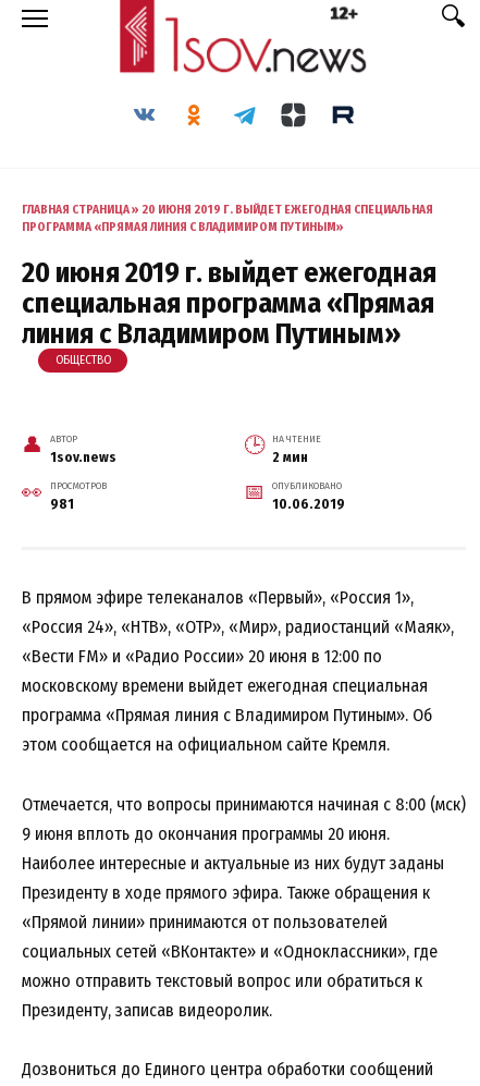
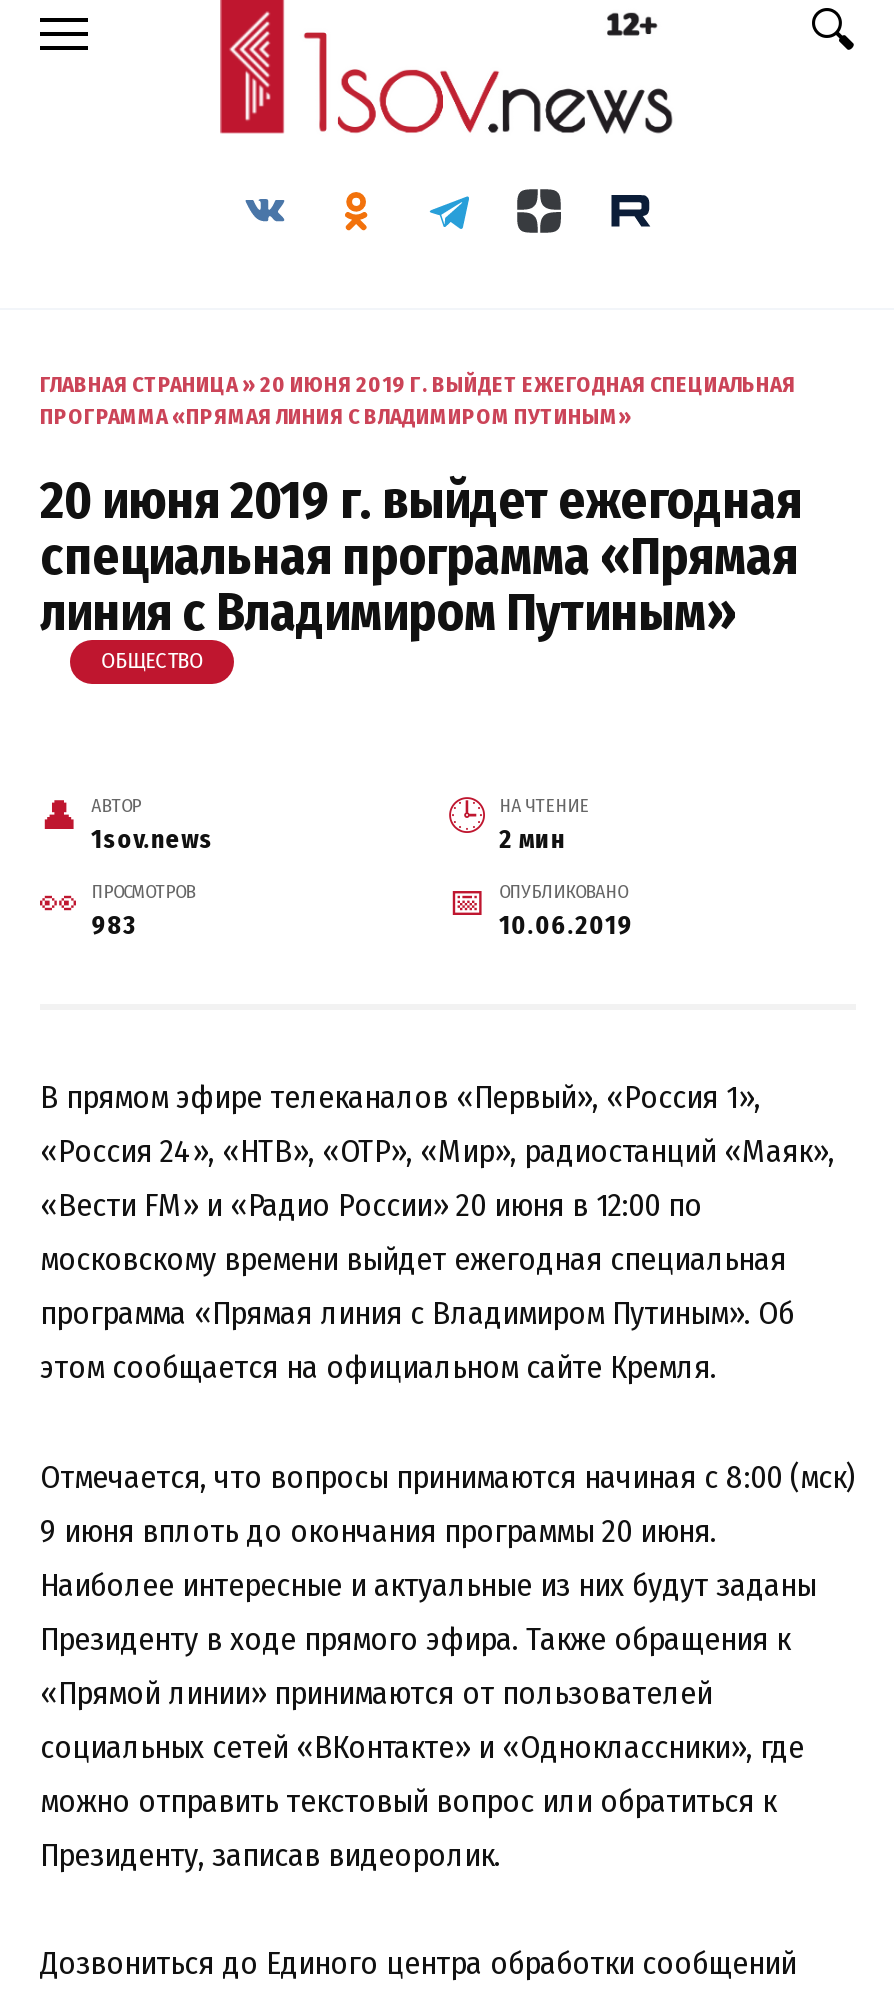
[50,496,74,512] 981 -> [91,911,137,941] 983

